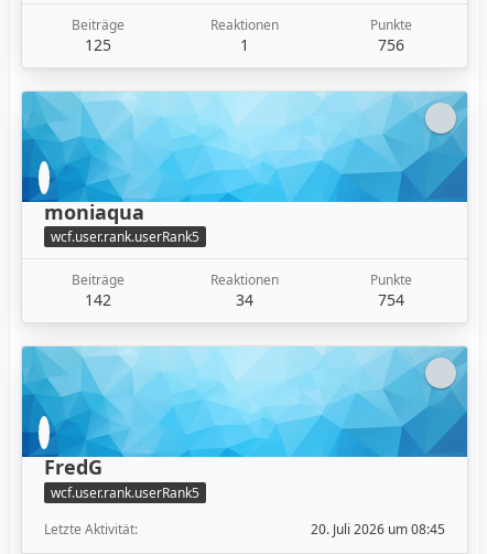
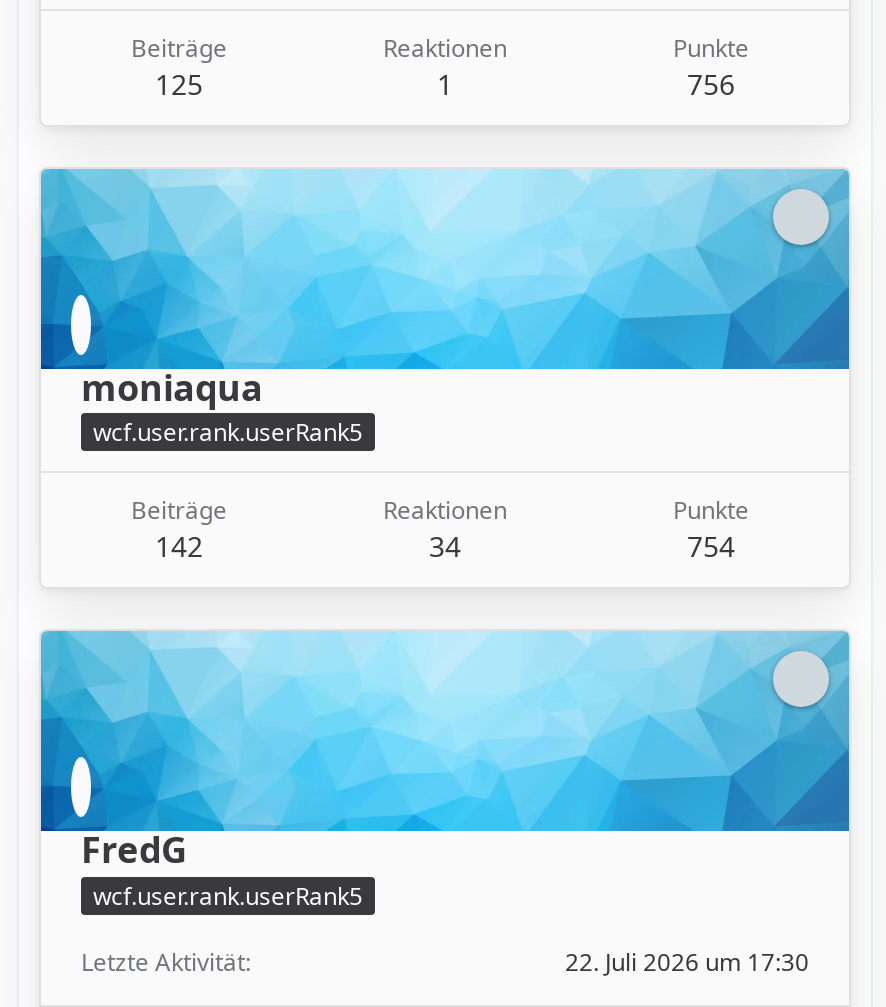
[311,520,445,539] 20. Juli 2026 um 08:45 -> [565,945,809,979] 22. Juli 2026 um 17:30

